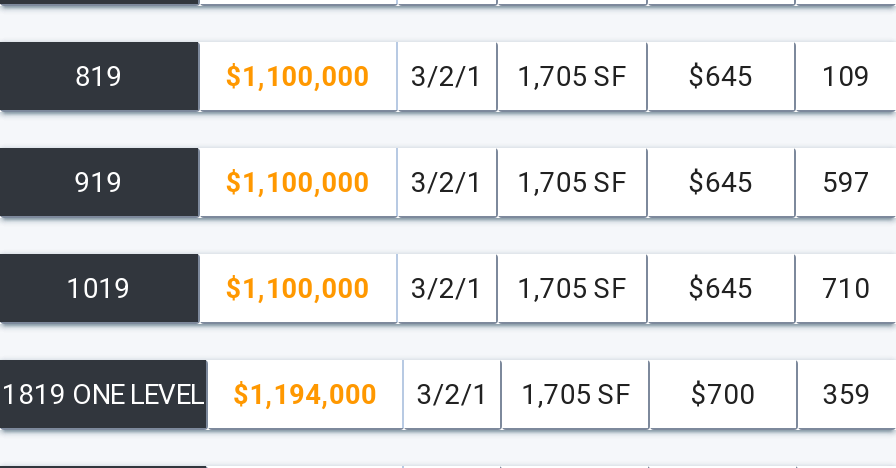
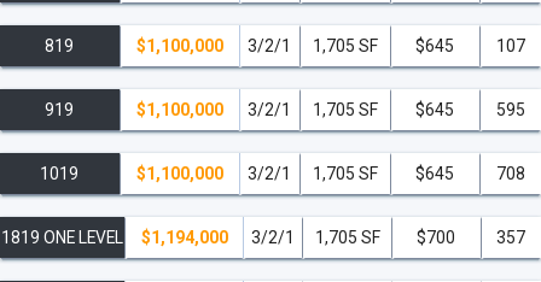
[822,59,870,91] 109 -> [496,36,525,55] 107
[822,165,870,197] 597 -> [496,100,525,119] 595
[822,271,870,303] 710 -> [496,164,525,183] 708
[823,377,871,409] 359 -> [497,227,526,247] 357

